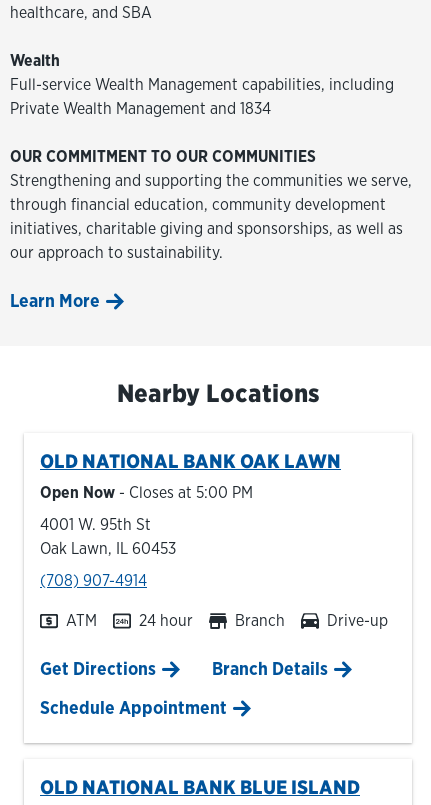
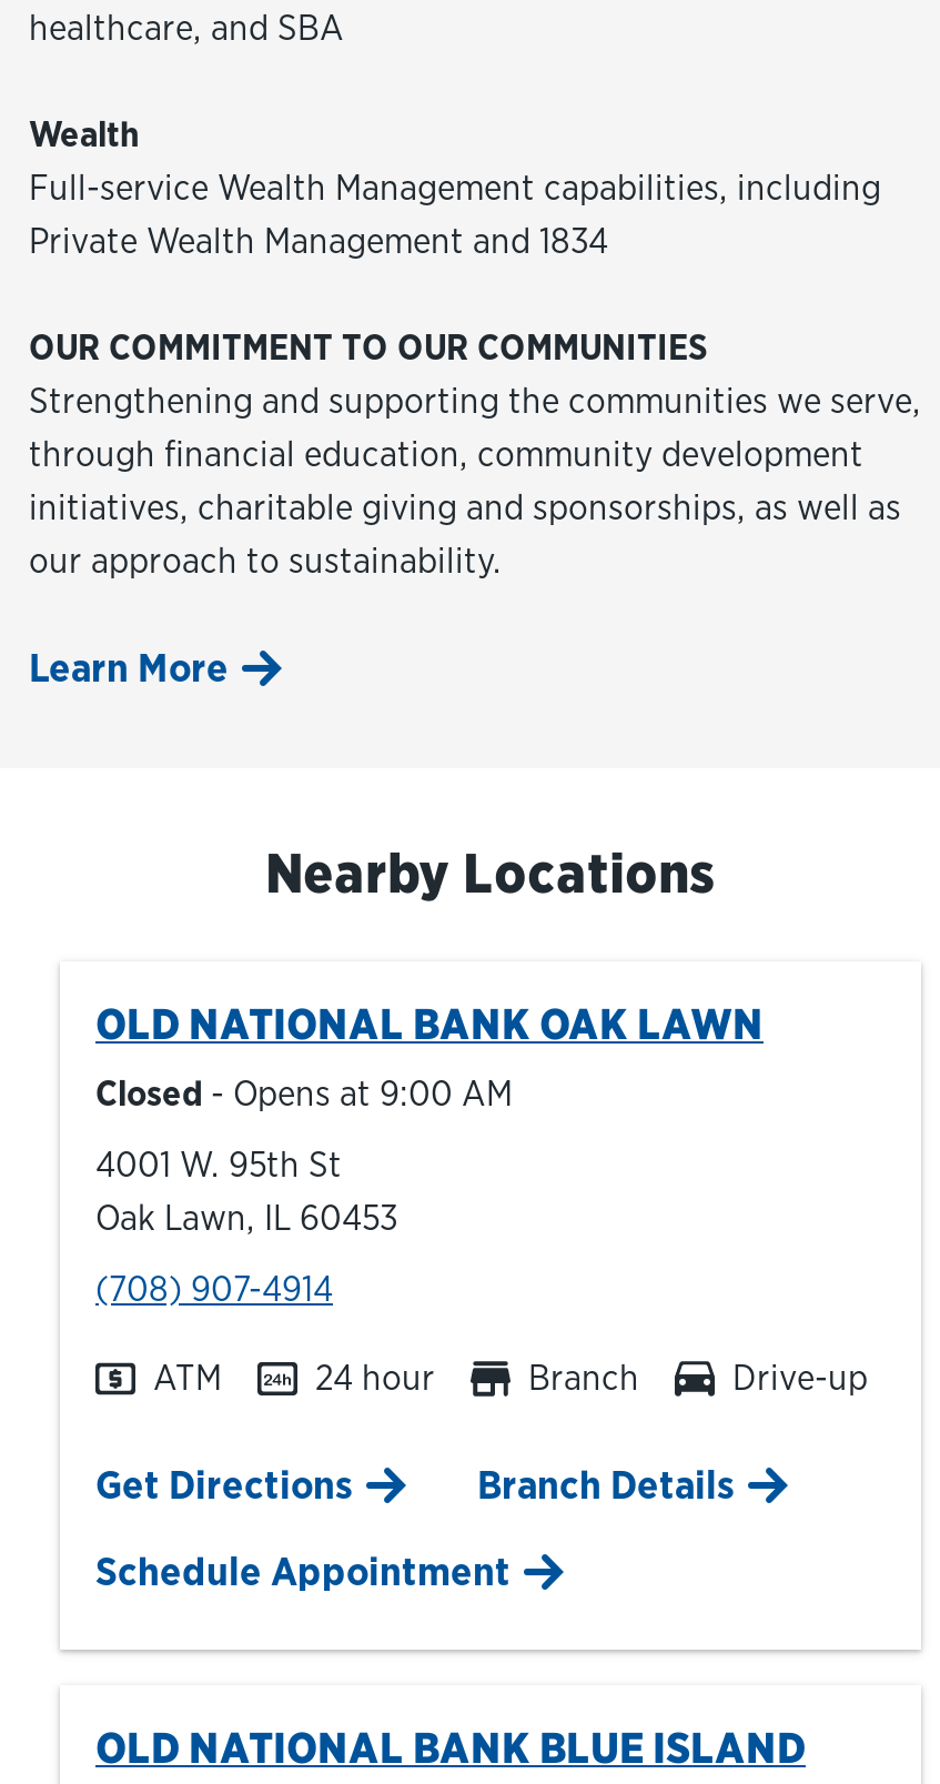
[40,483,253,502] Open Now - Closes at 5:00 PM -> [95,1073,513,1115] Closed - Opens at 9:00 AM

